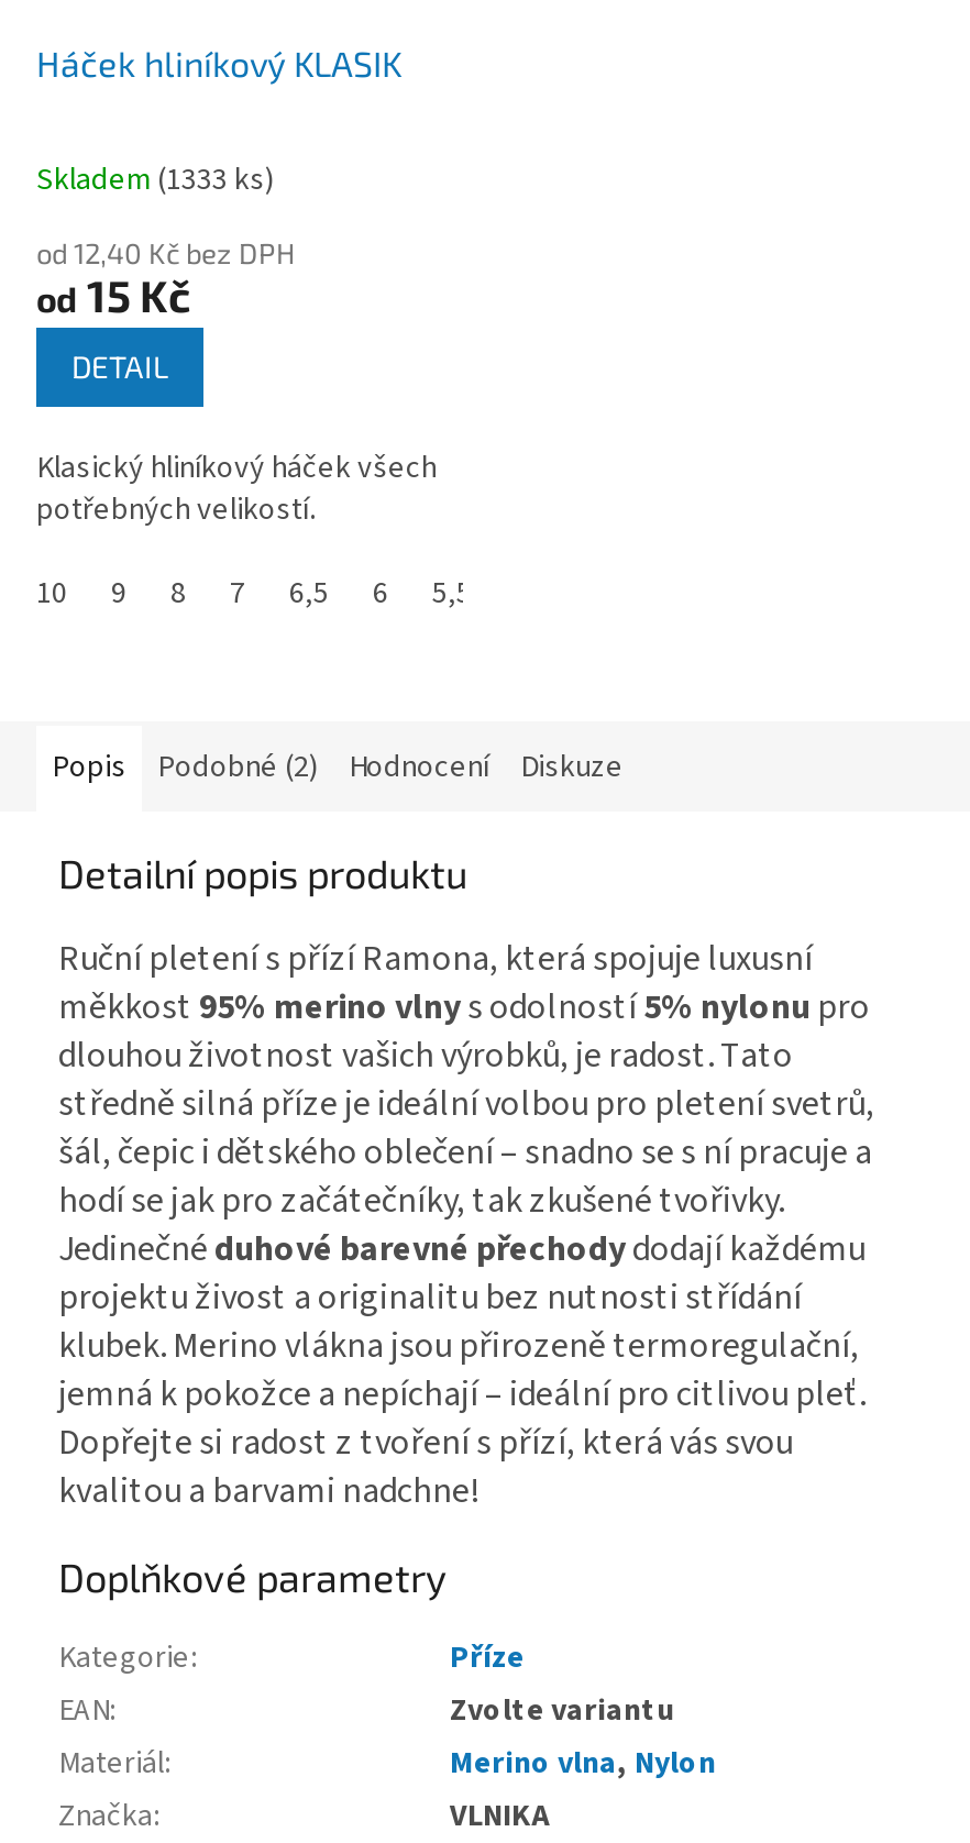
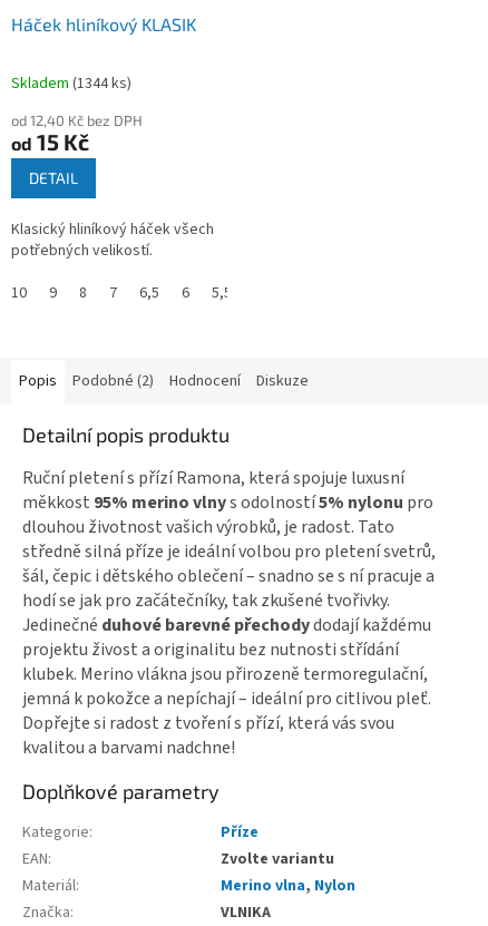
[36,157,274,201] Skladem (1333 ks) -> [11,72,131,94] Skladem (1344 ks)

